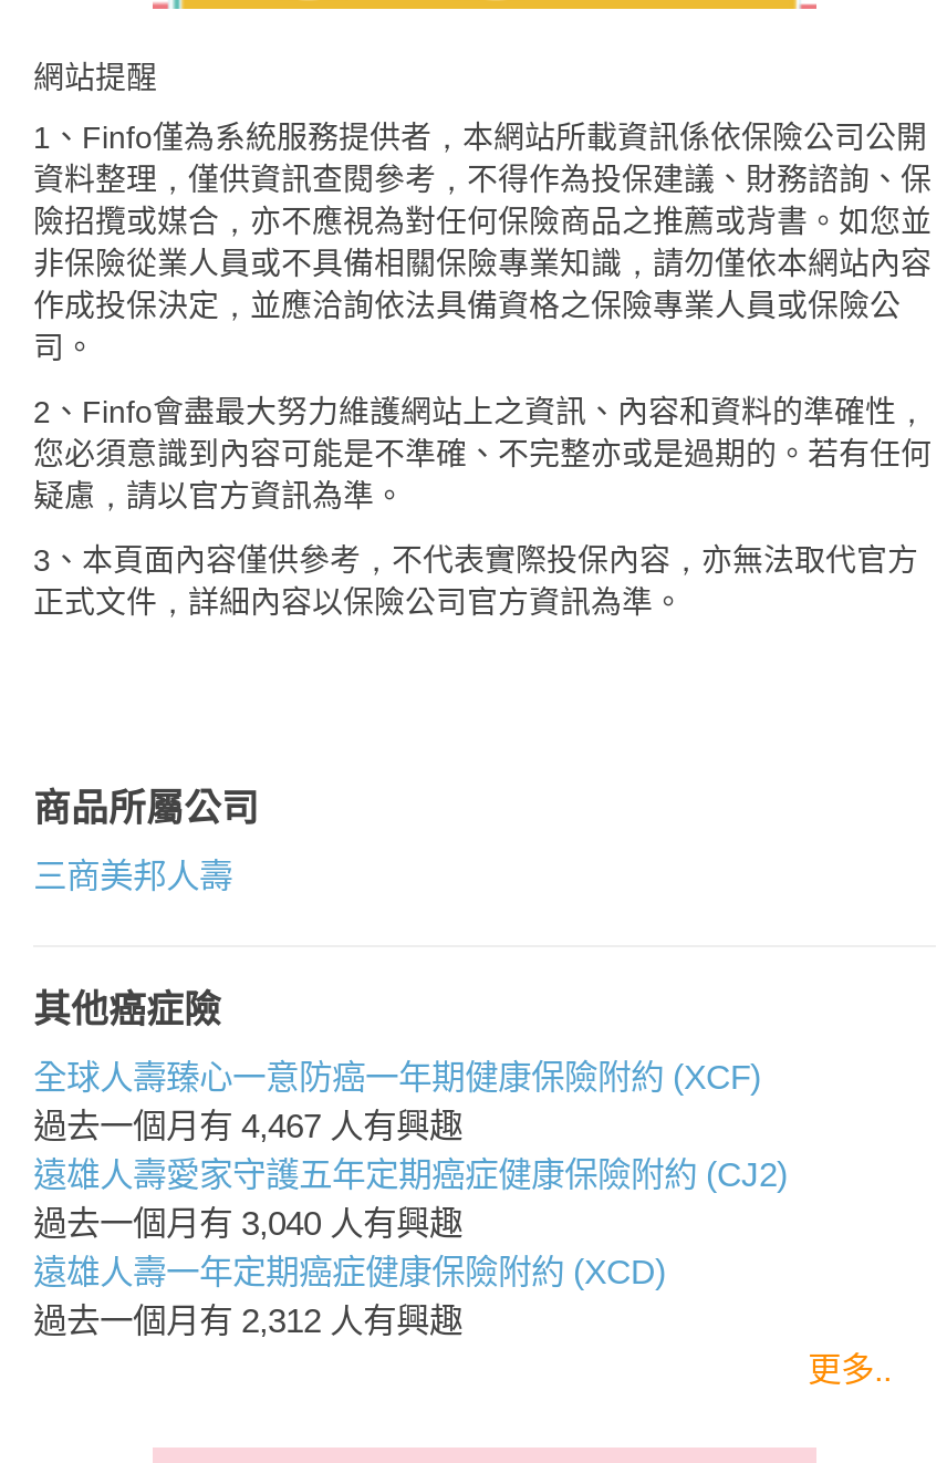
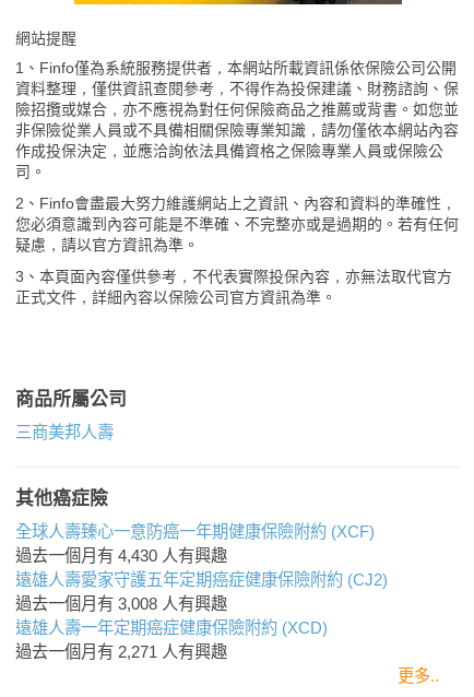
[33,1107,462,1144] 過去一個月有4,467人有興趣 -> [15,546,227,565] 過去一個月有4,430人有興趣
[33,1204,462,1242] 過去一個月有3,040人有興趣 -> [15,594,227,613] 過去一個月有3,008人有興趣
[33,1301,462,1339] 過去一個月有2,312人有興趣 -> [15,642,227,661] 過去一個月有2,271人有興趣

